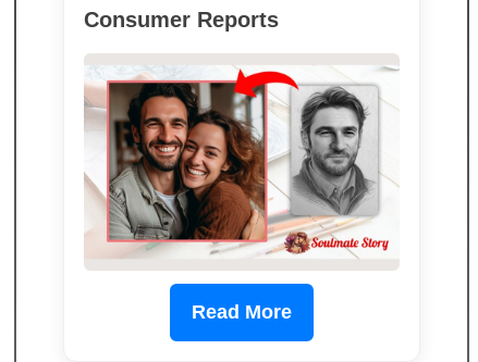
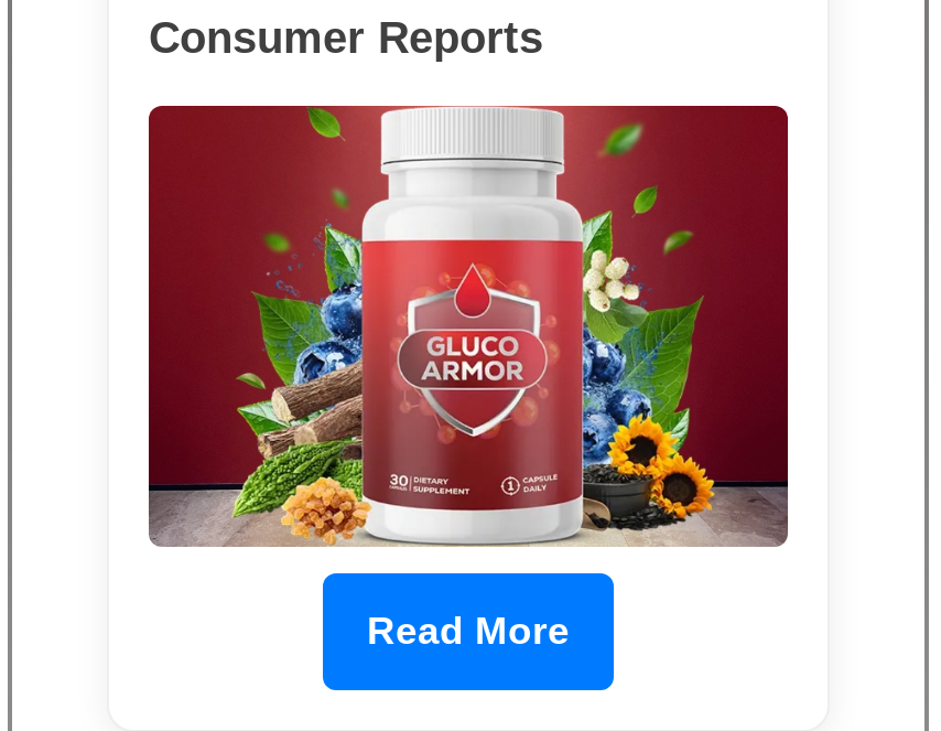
[84,54,400,271] [image] -> [147,105,790,548] [image]

